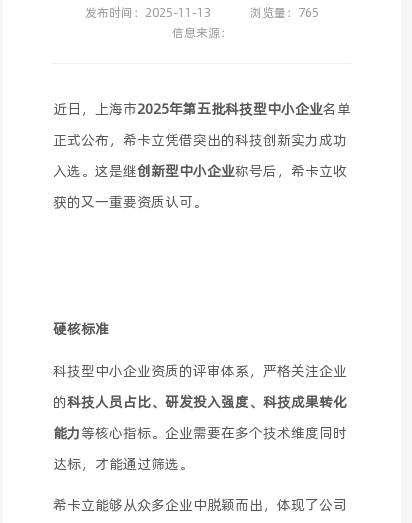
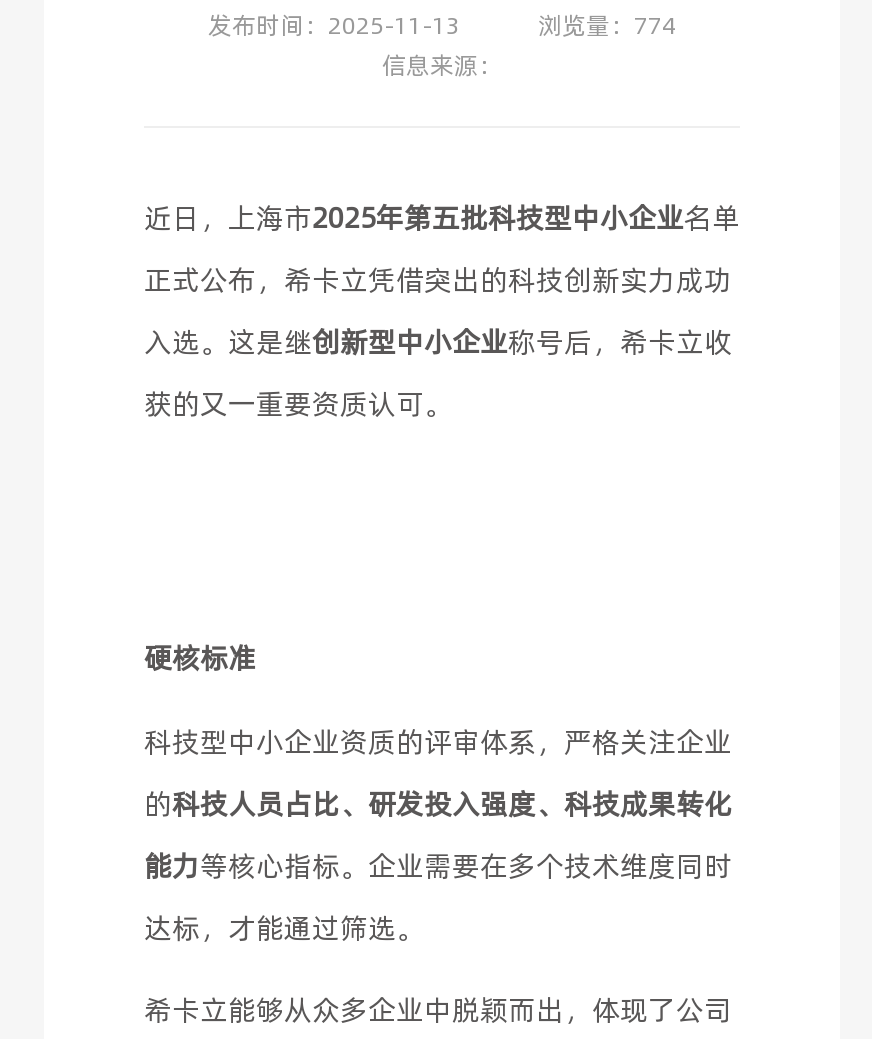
[250,4,319,21] 浏览量：765 -> [538,8,676,42] 浏览量：774

